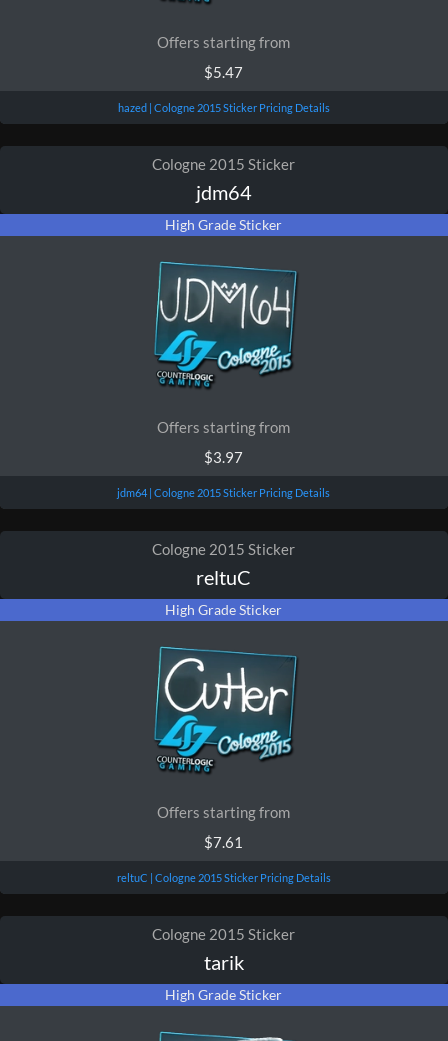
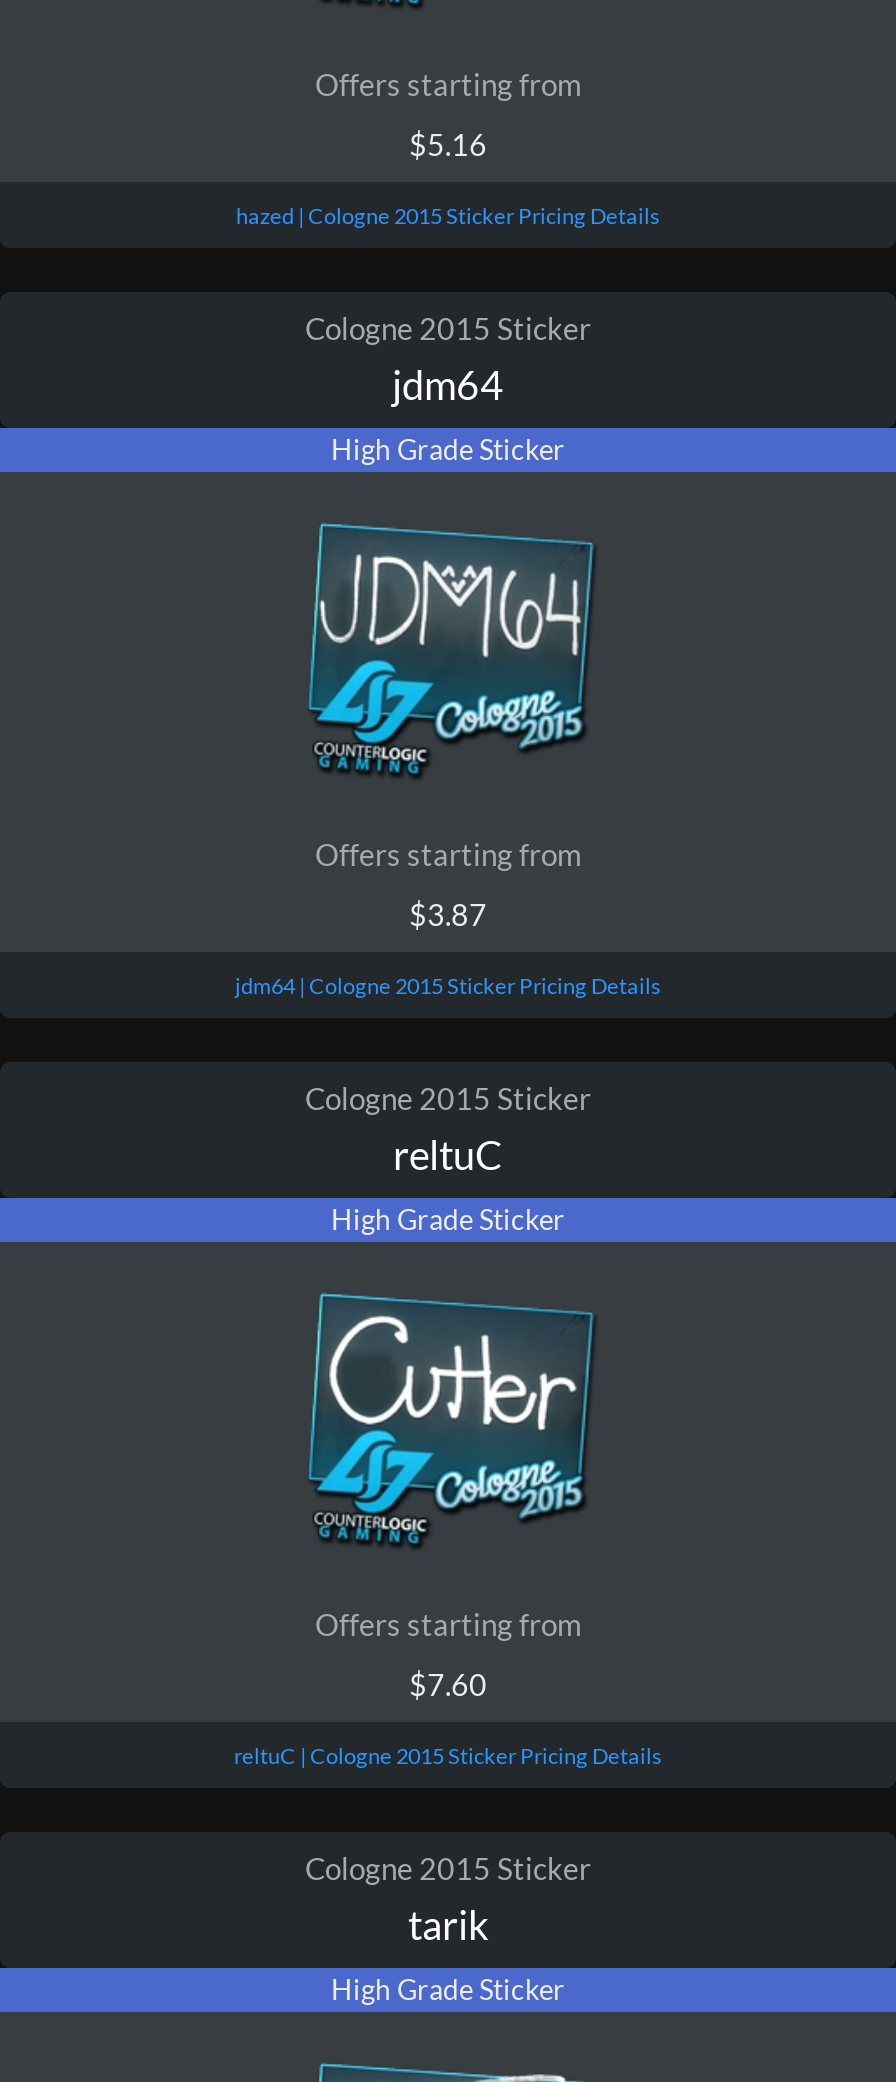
[204,63,243,81] $5.47 -> [409,126,487,162] $5.16
[204,448,243,466] $3.97 -> [409,896,487,932] $3.87
[204,833,243,851] $7.61 -> [409,1666,487,1702] $7.60

